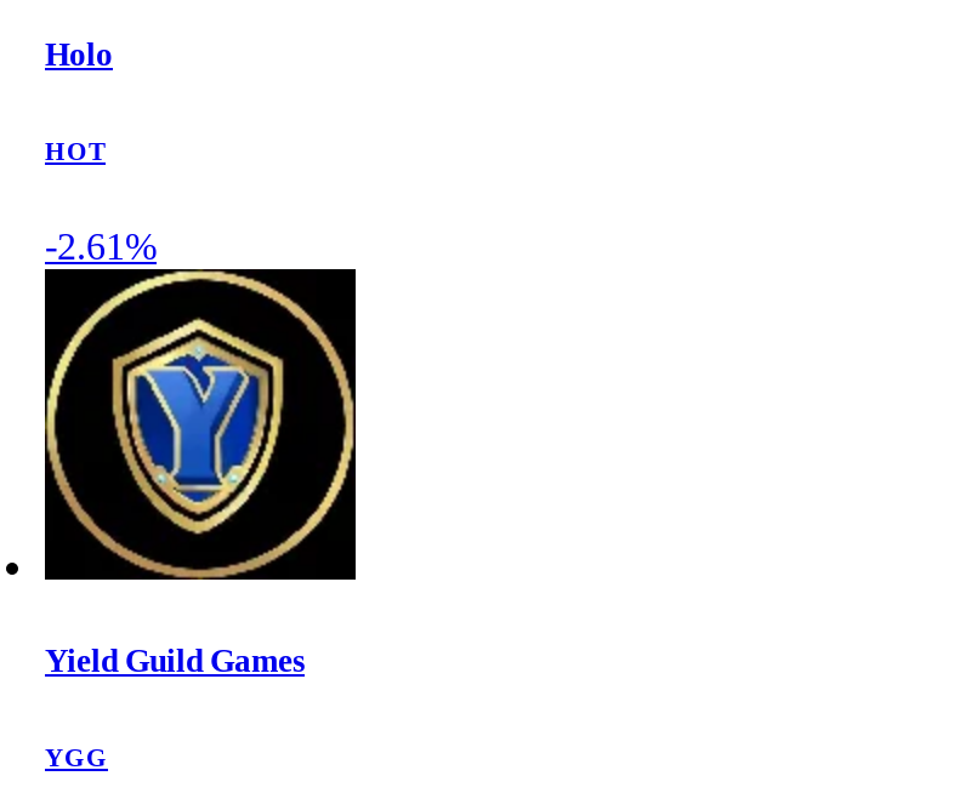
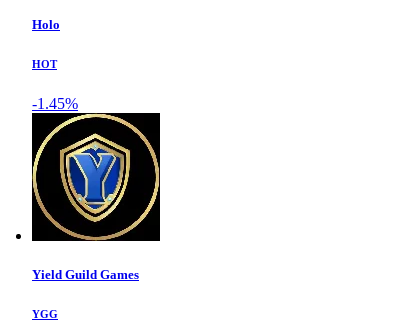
[45,226,157,267] -2.61% -> [32,95,78,112] -1.45%

